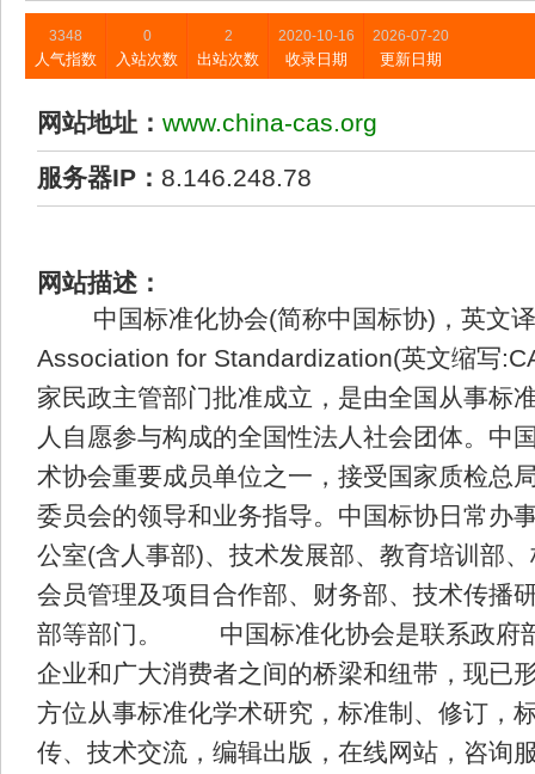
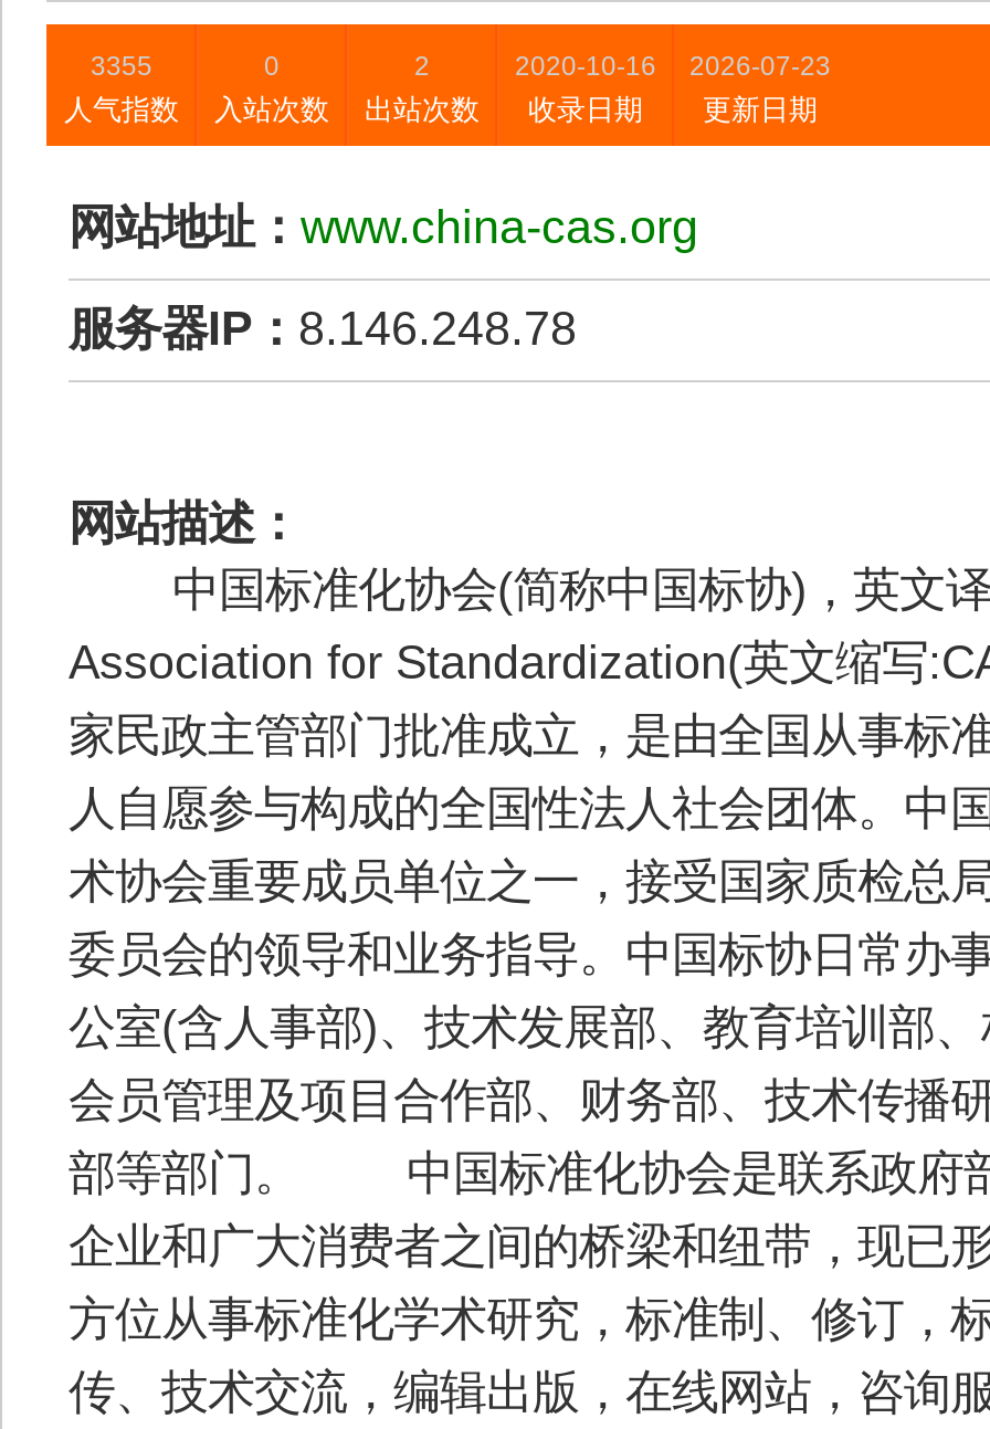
[49,27,82,44] 3348 -> [91,51,152,82] 3355
[278,27,449,44] 2020-10-16 2026-07-20 -> [515,51,831,82] 2020-10-16 2026-07-23

